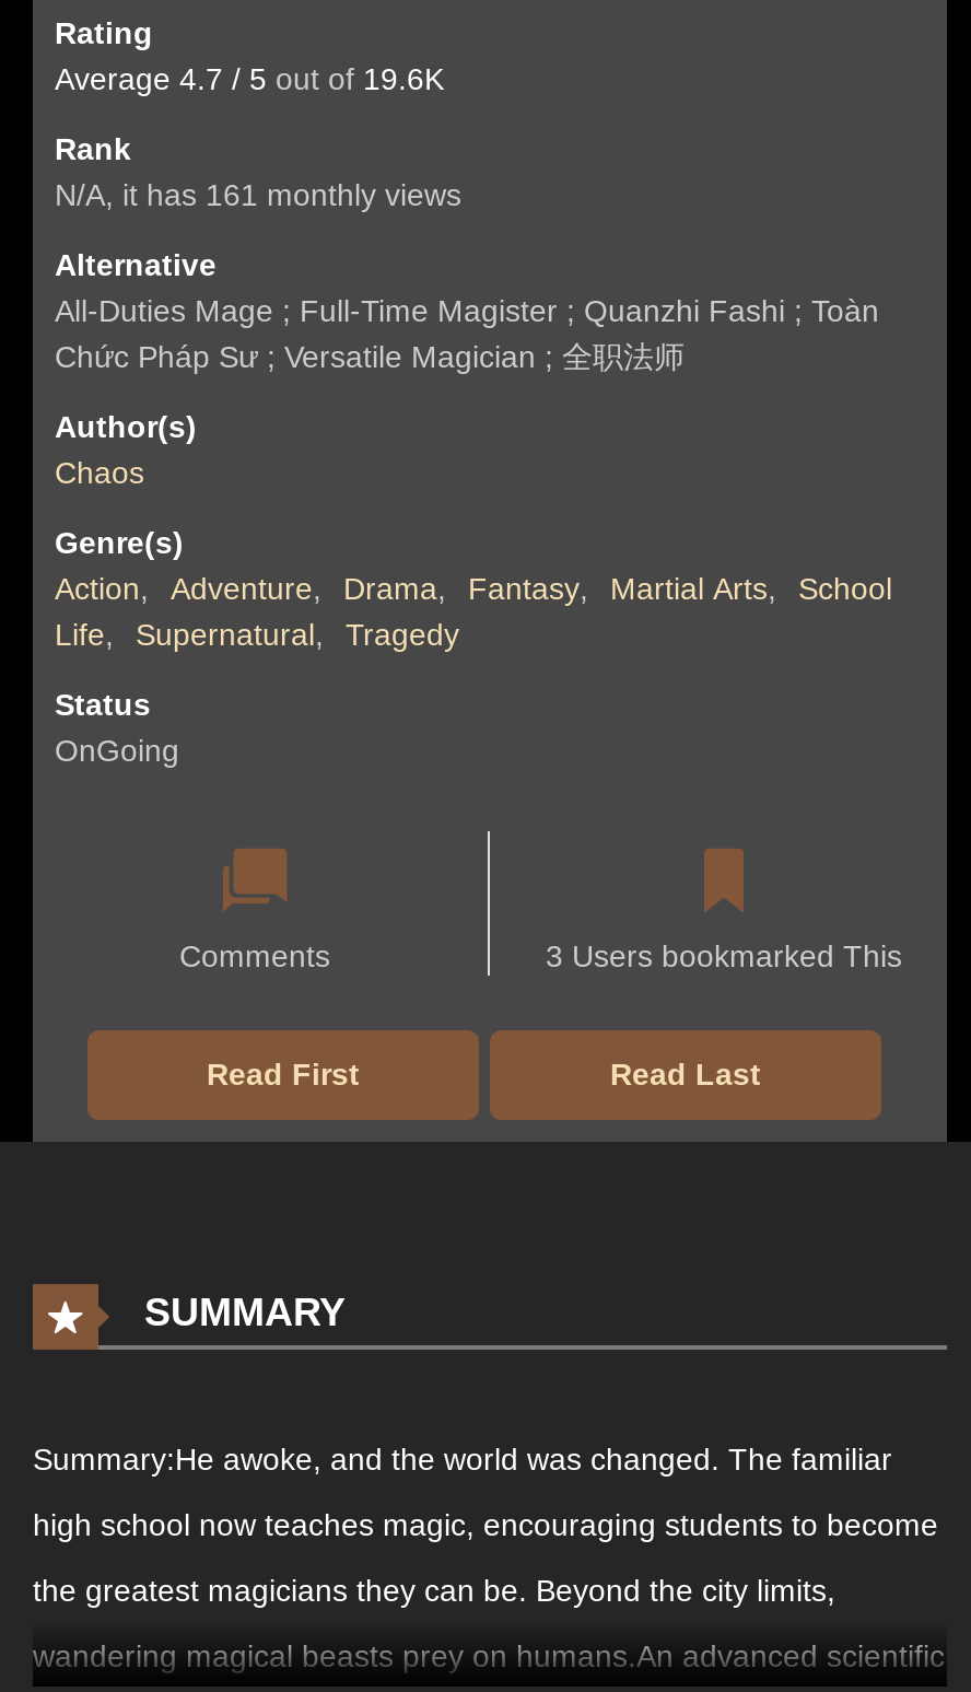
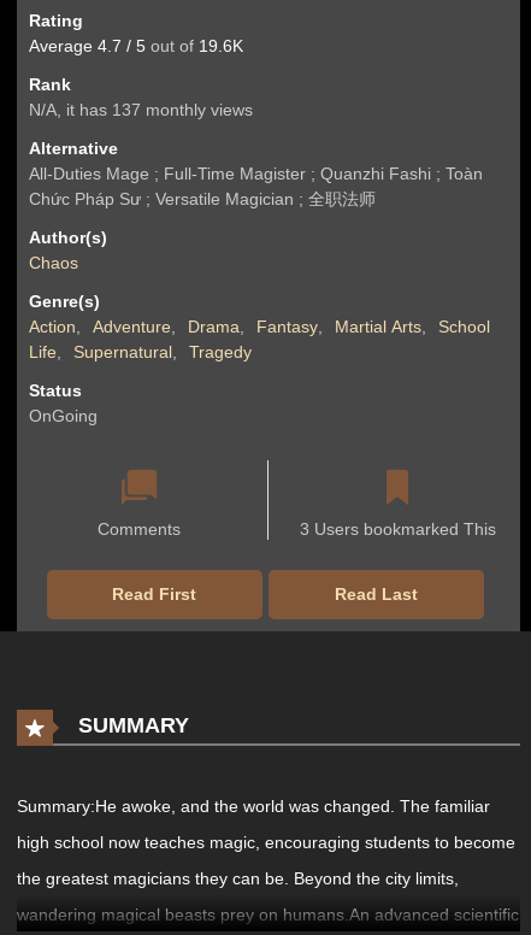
[55,177,461,212] N/A, it has 161 monthly views -> [29,100,253,119] N/A, it has 137 monthly views

